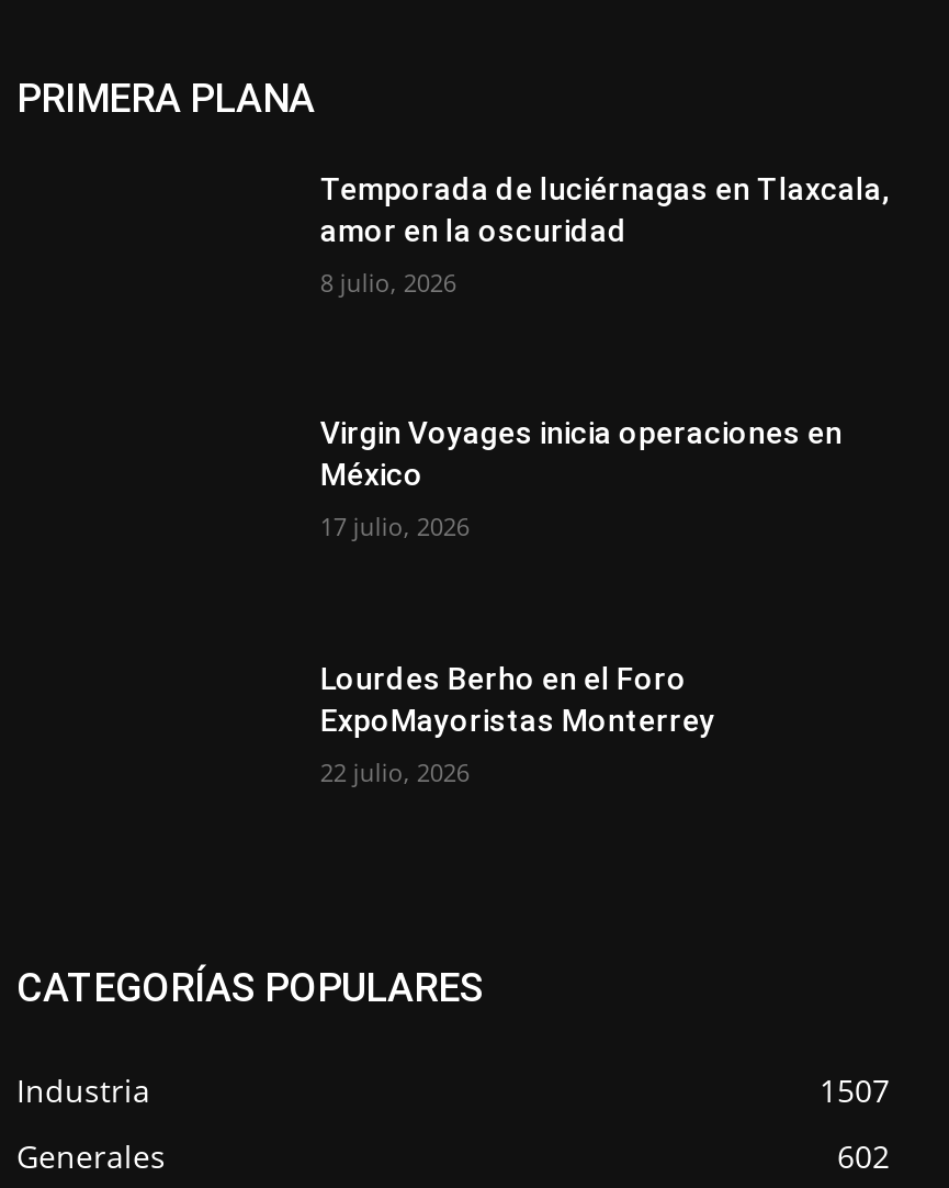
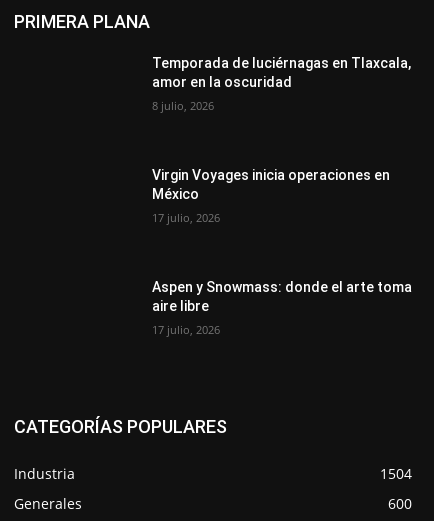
[320,661,715,738] Lourdes Berho en el Foro | ExpoMayoristas Monterrey -> [152,279,412,314] Aspen y Snowmass: donde el arte toma | aire libre
[320,756,469,789] 22 julio, 2026 -> [152,322,220,337] 17 julio, 2026
[820,1069,890,1111] 1507 -> [380,464,412,483] 1504
[837,1135,890,1177] 602 -> [388,494,412,513] 600

